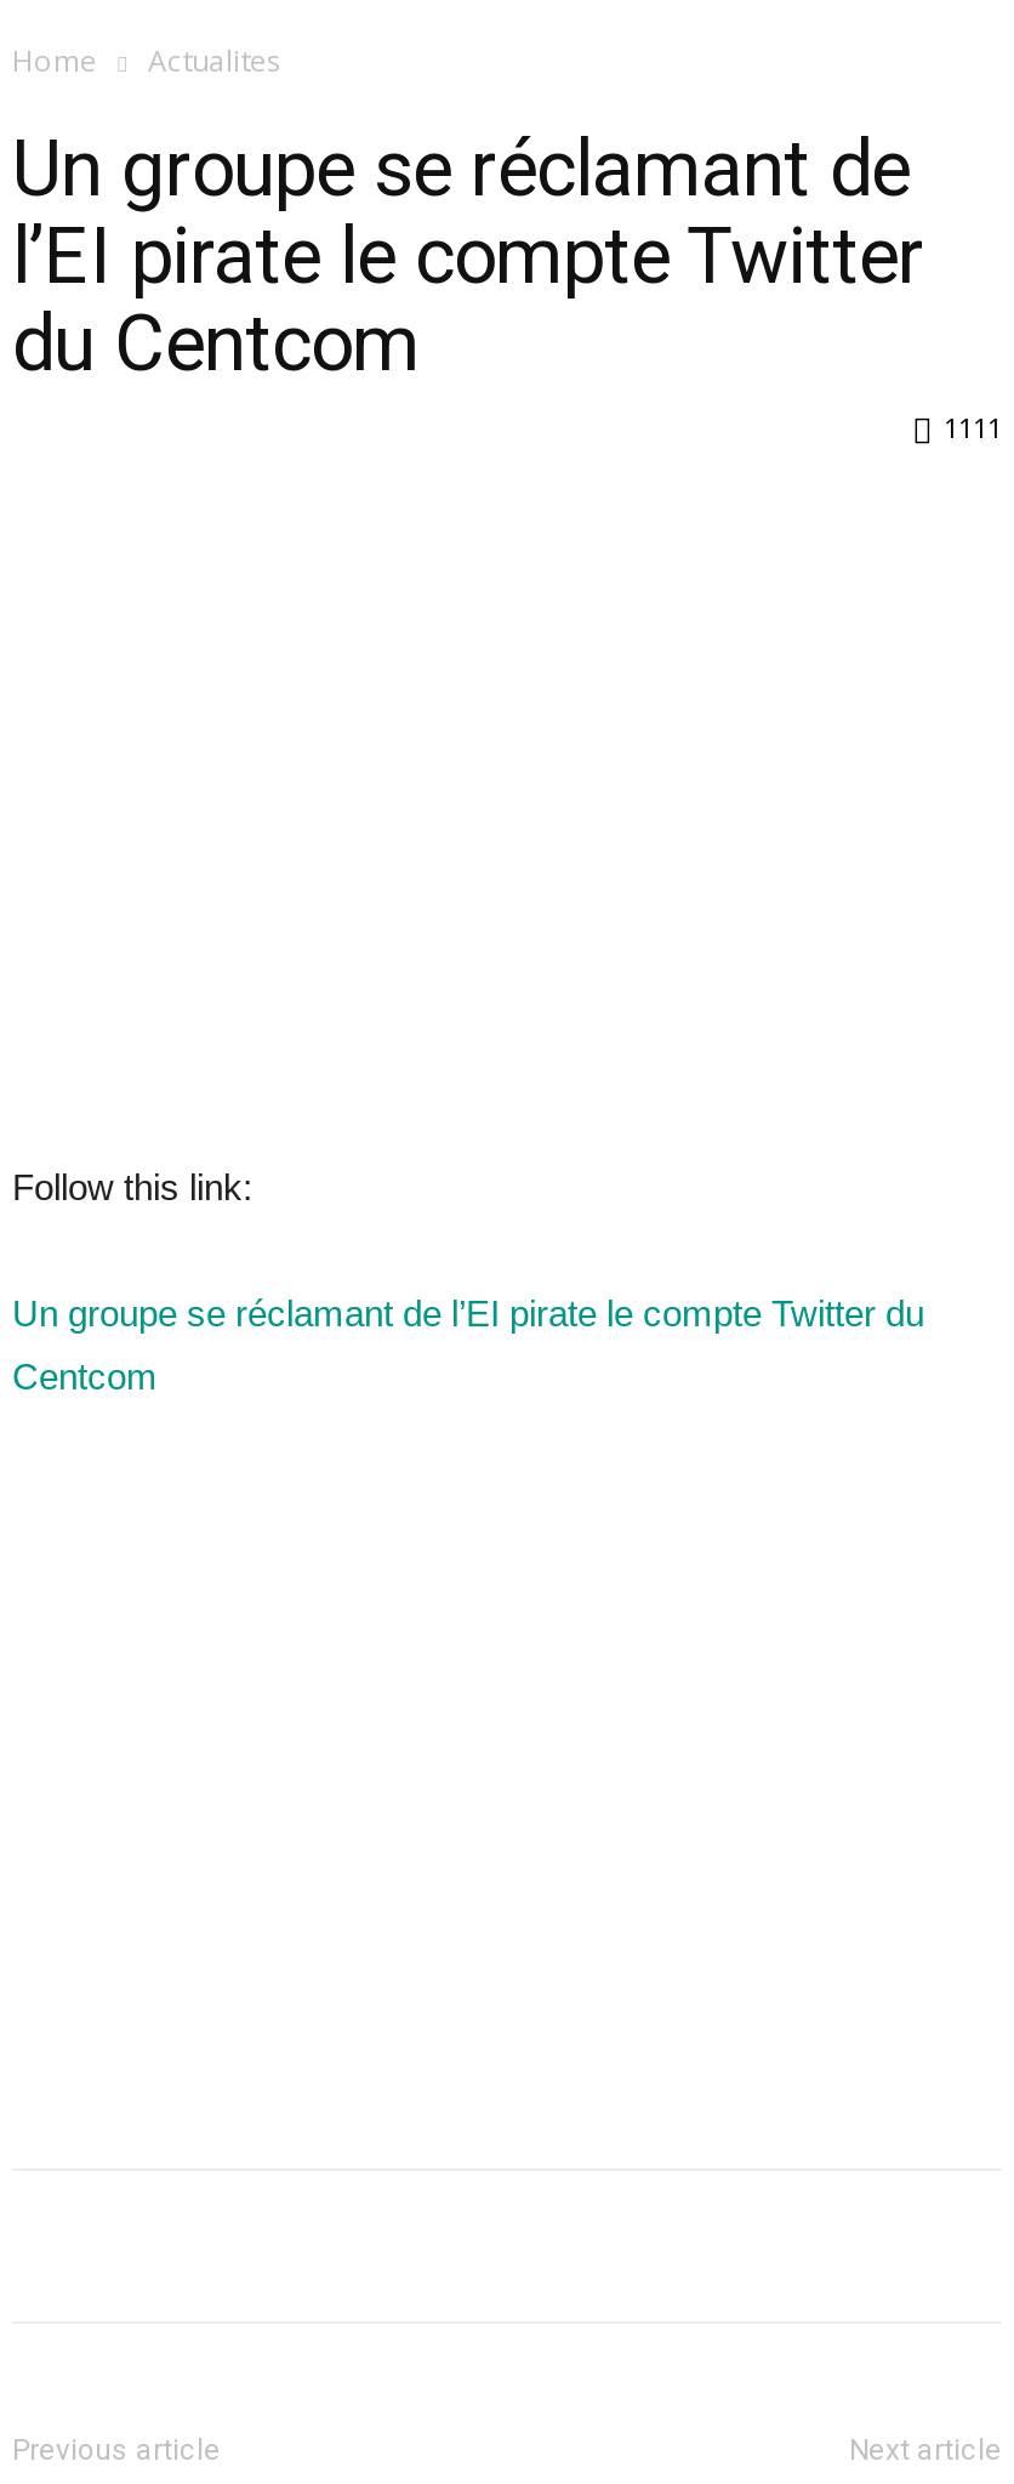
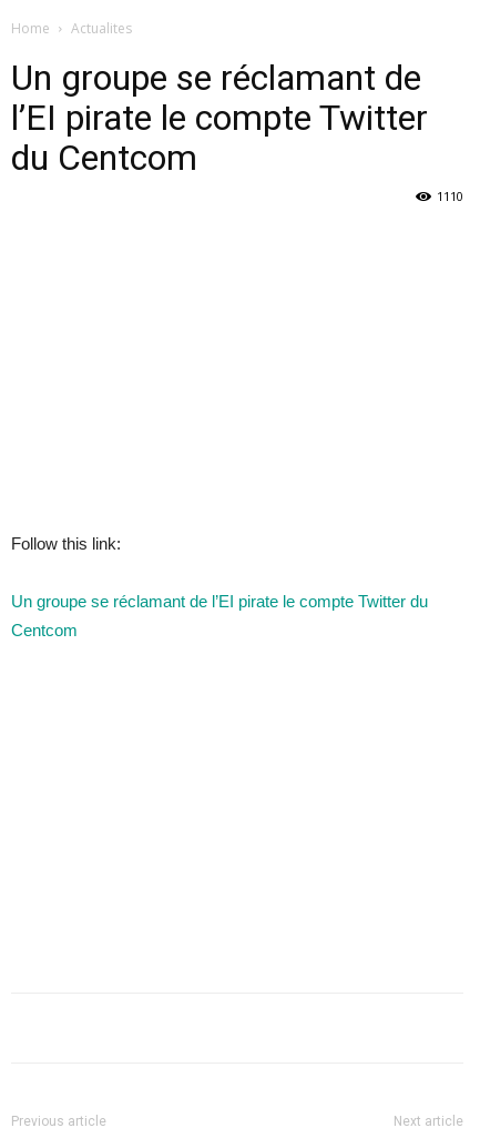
[944,409,1002,445] 1111 -> [437,188,463,204] 1110

